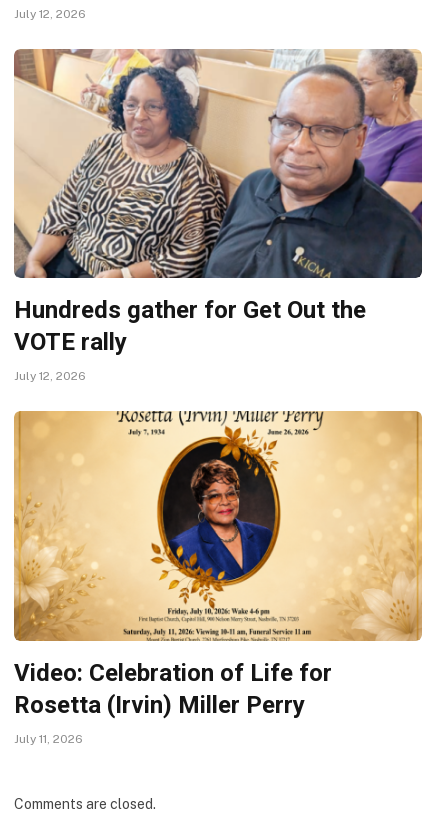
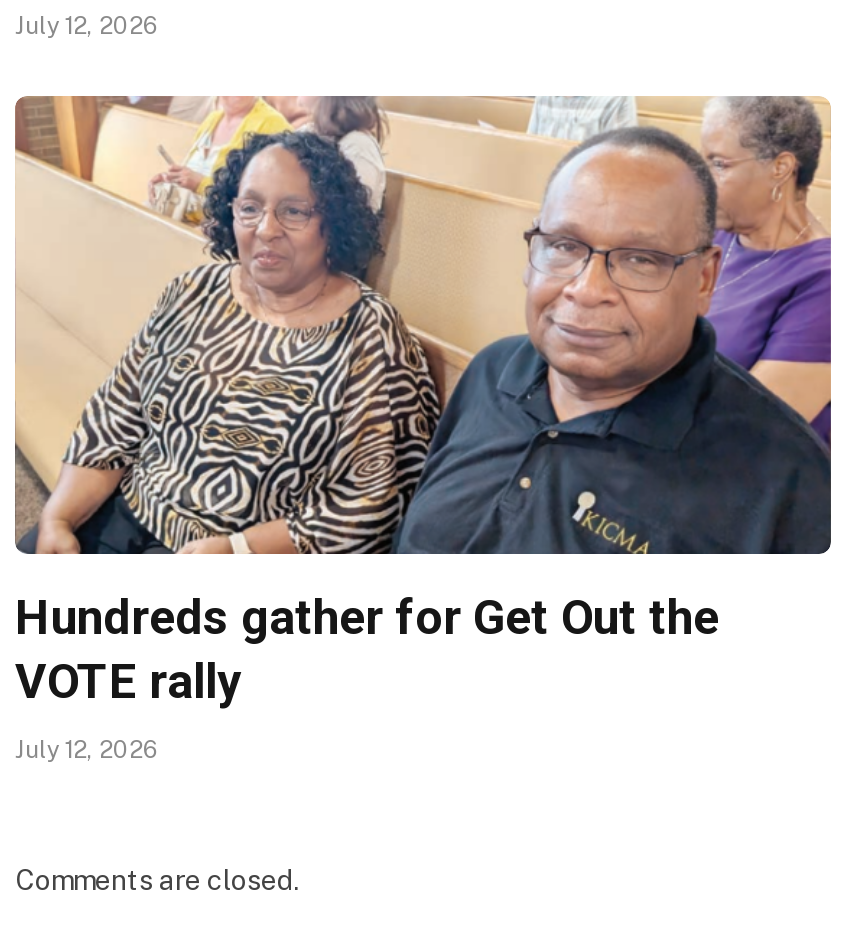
[14,410,423,746] [image] | Video: Celebration of Life for | Rosetta (Irvin) Miller Perry | July 11, 2026 -> none

